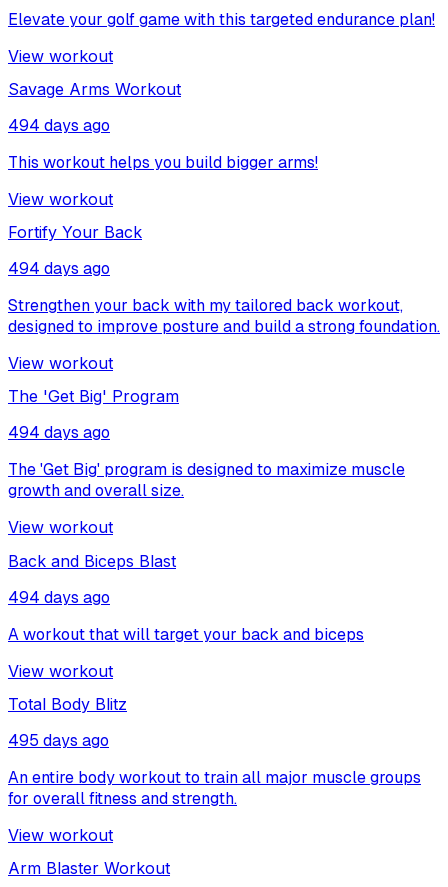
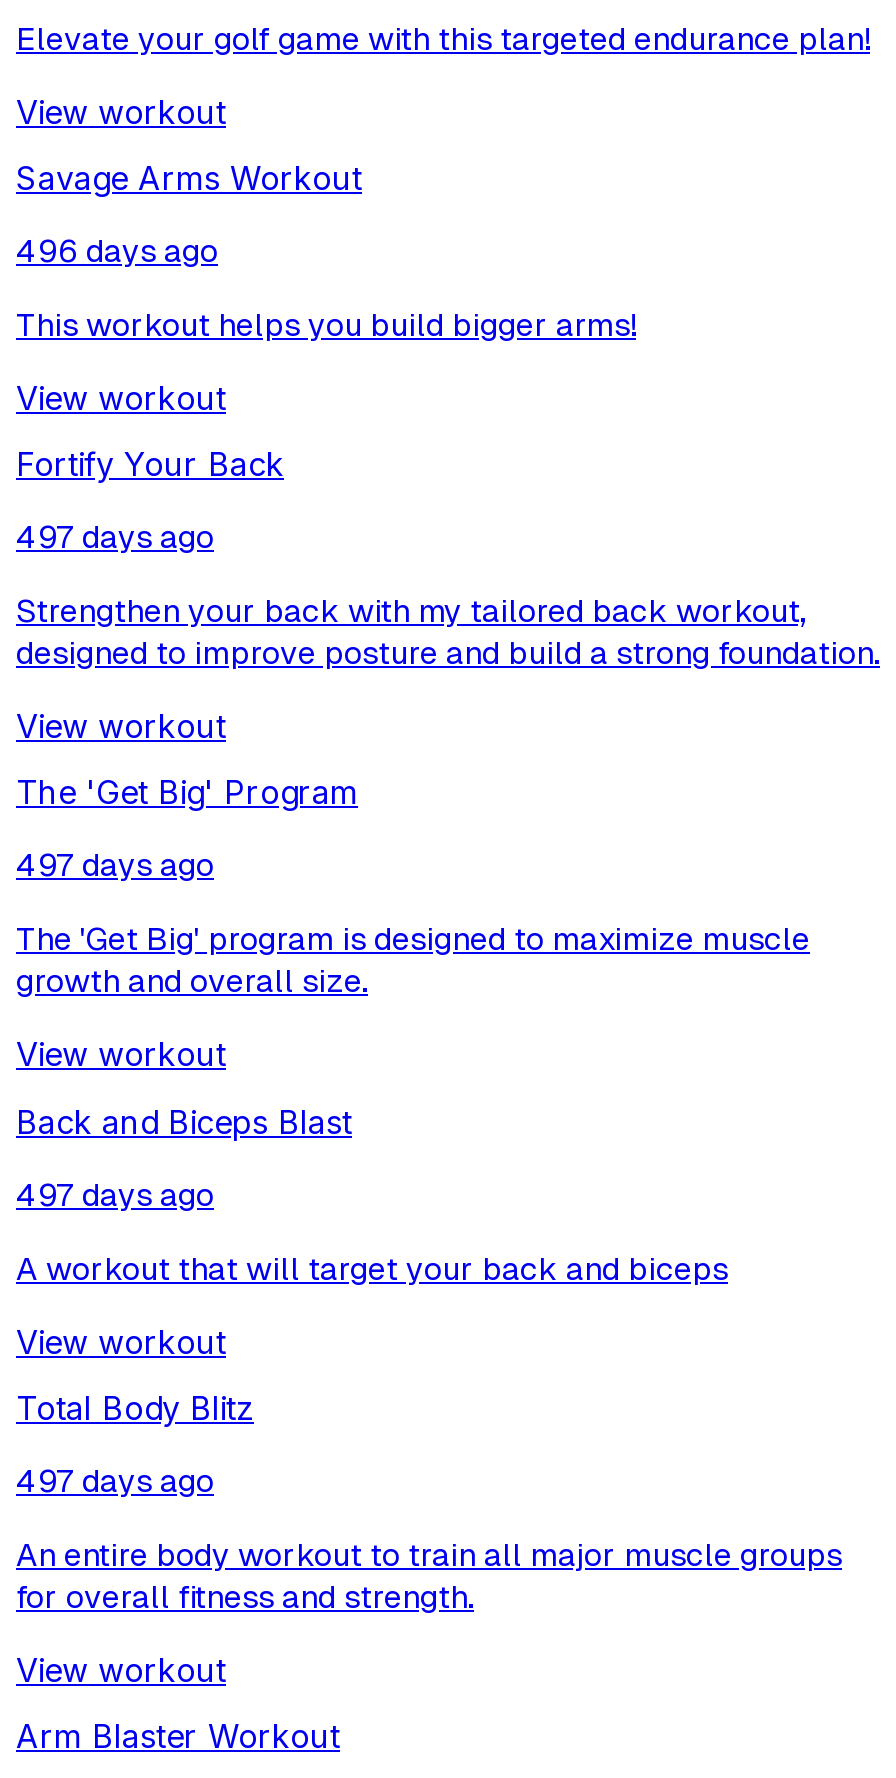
[8,115,110,136] 494 days ago -> [16,230,218,272] 496 days ago
[8,258,110,279] 494 days ago -> [16,516,214,558] 497 days ago
[8,422,110,443] 494 days ago -> [16,845,214,887] 497 days ago
[8,587,110,608] 494 days ago -> [16,1173,214,1215] 497 days ago
[8,730,109,751] 495 days ago -> [16,1460,214,1502] 497 days ago

